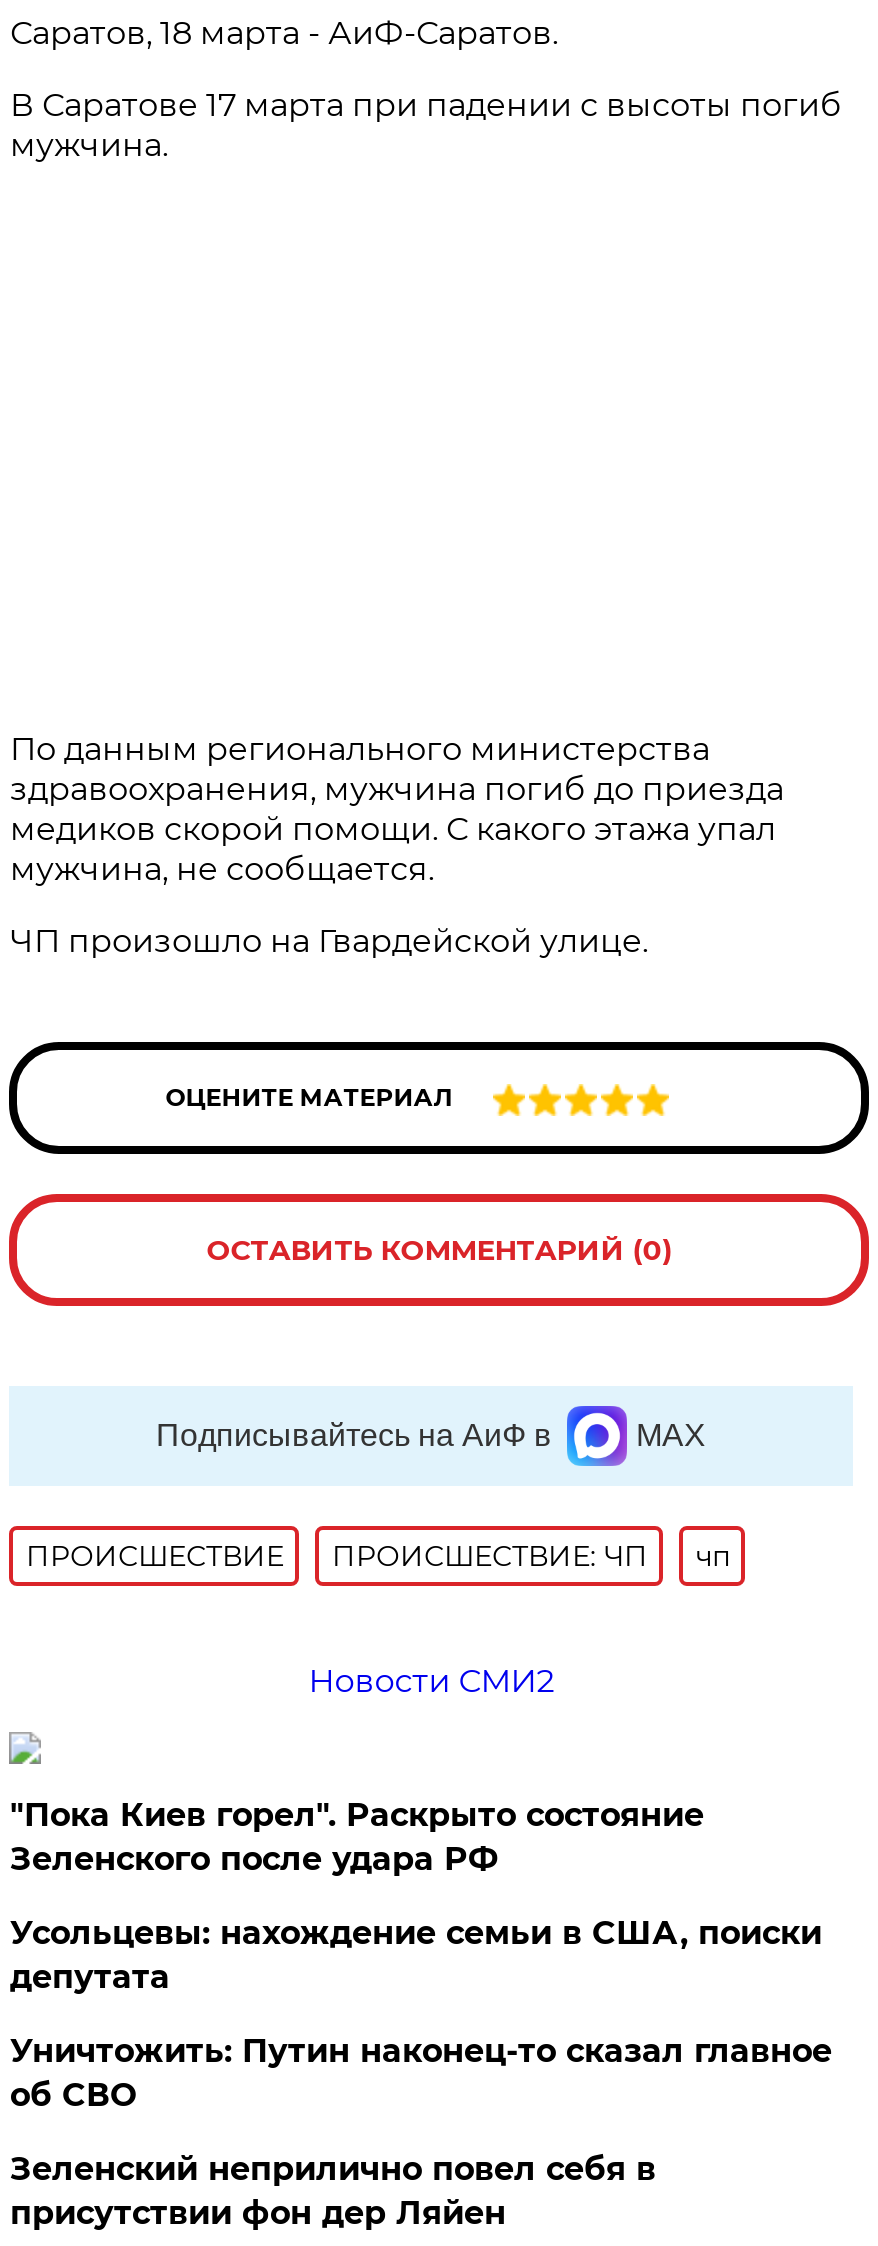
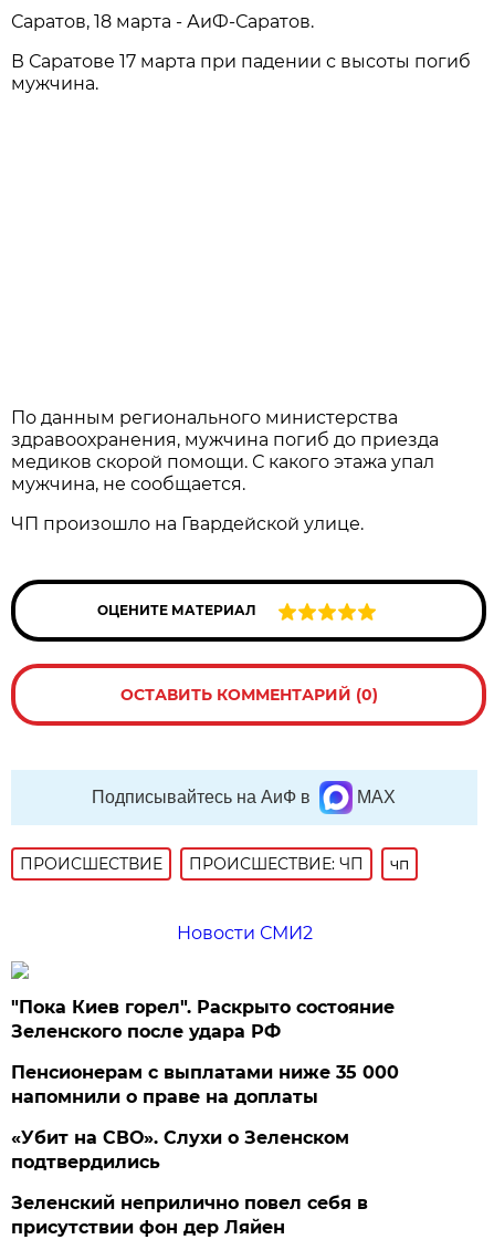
[10,1914,822,1996] Усольцевы: нахождение семьи в США, поиски | депутата -> [11,1062,399,1107] Пенсионерам с выплатами ниже 35 000 | напомнили о праве на доплаты
[10,2032,832,2114] Уничтожить: Путин наконец-то сказал главное | об СВО -> [11,1127,350,1173] «Убит на СВО». Слухи о Зеленском | подтвердились

